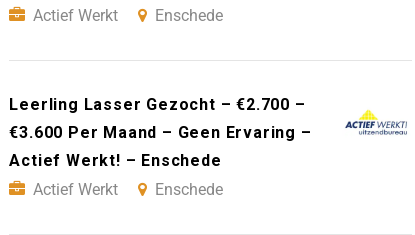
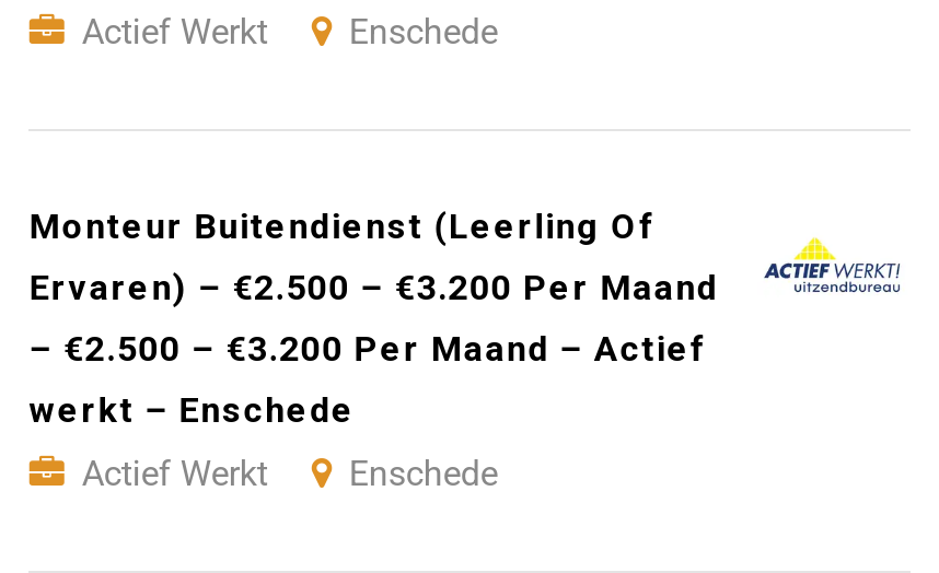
[9,95,312,170] Leerling Lasser Gezocht – €2.700 – | €3.600 Per Maand – Geen Ervaring – | Actief Werkt! – Enschede -> [29,206,718,431] Monteur Buitendienst (Leerling Of | Ervaren) – €2.500 – €3.200 Per Maand | – €2.500 – €3.200 Per Maand – Actief | werkt – Enschede

